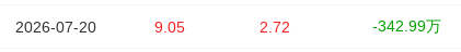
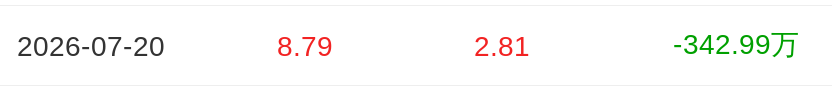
[154,18,185,36] 9.05 -> [277,30,333,62] 8.79
[260,18,290,36] 2.72 -> [474,30,530,62] 2.81

